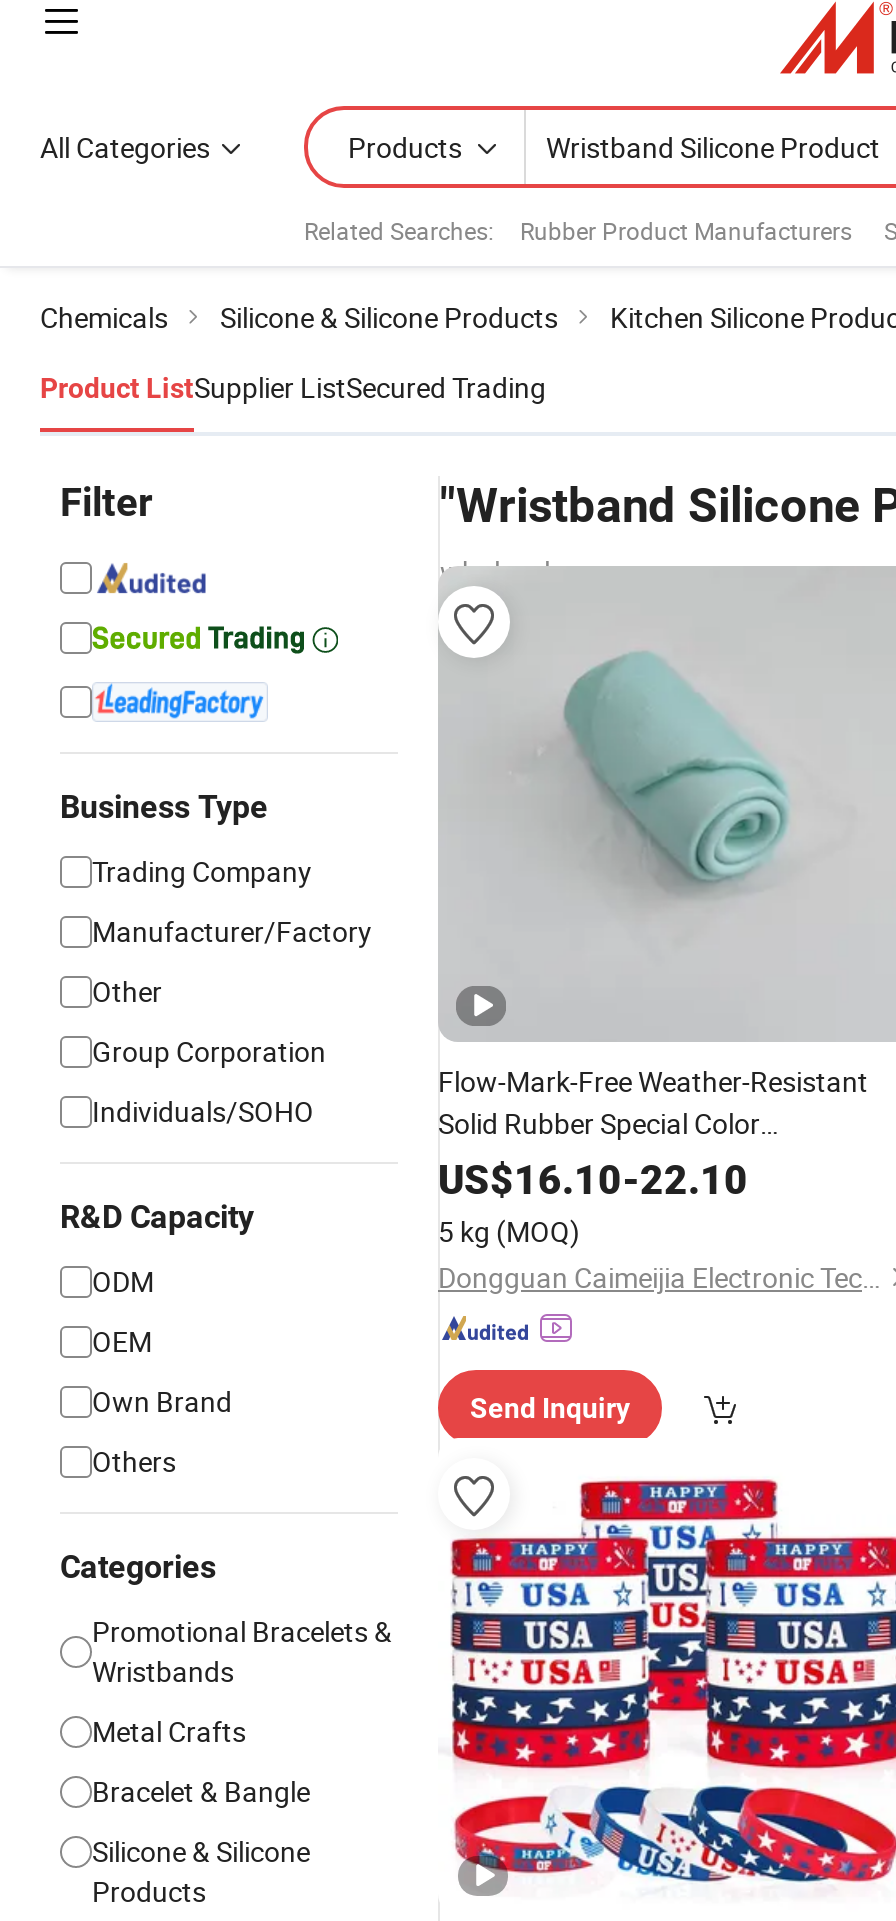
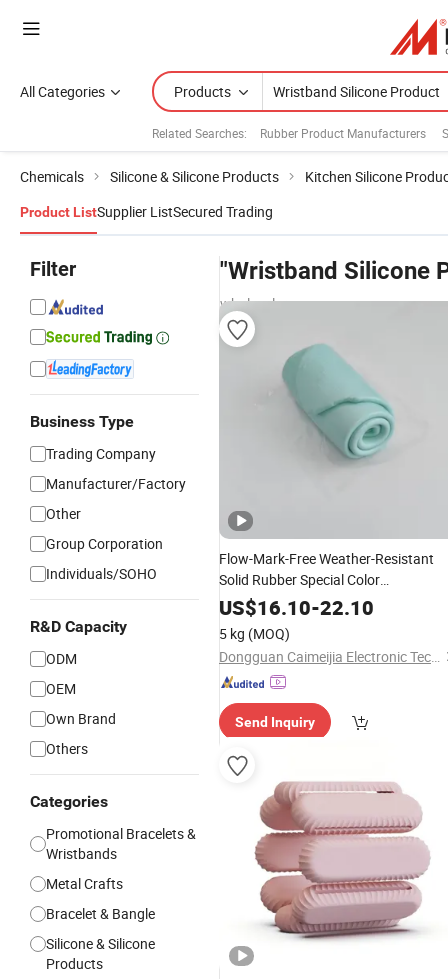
[450,1478,890,1884] [image] -> [226,758,445,959] [image]

